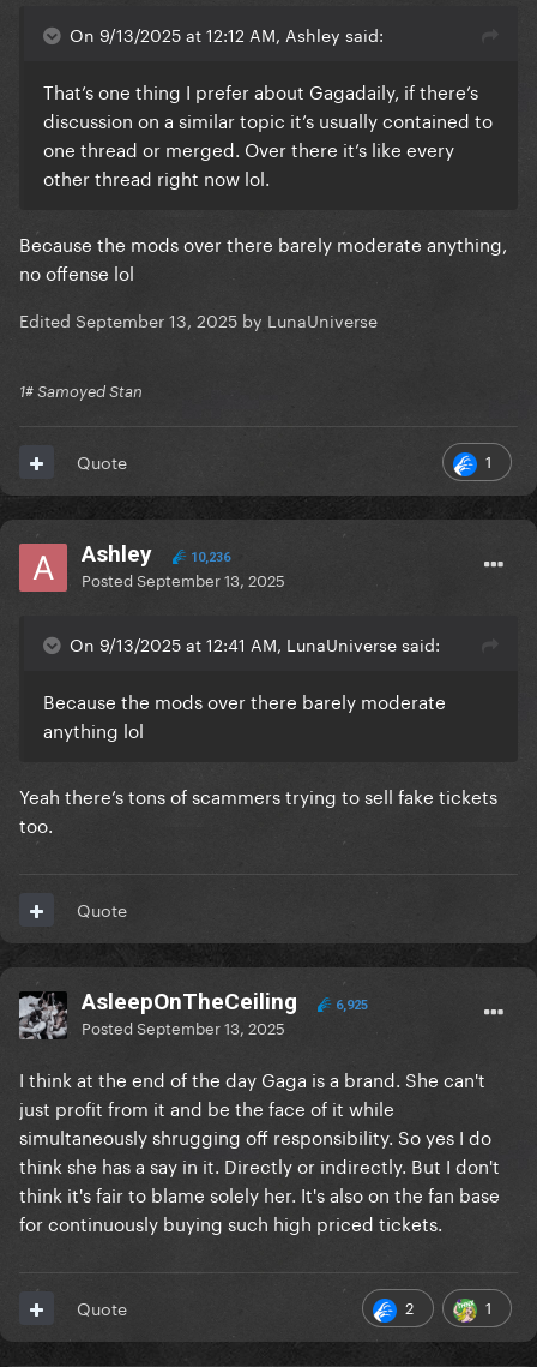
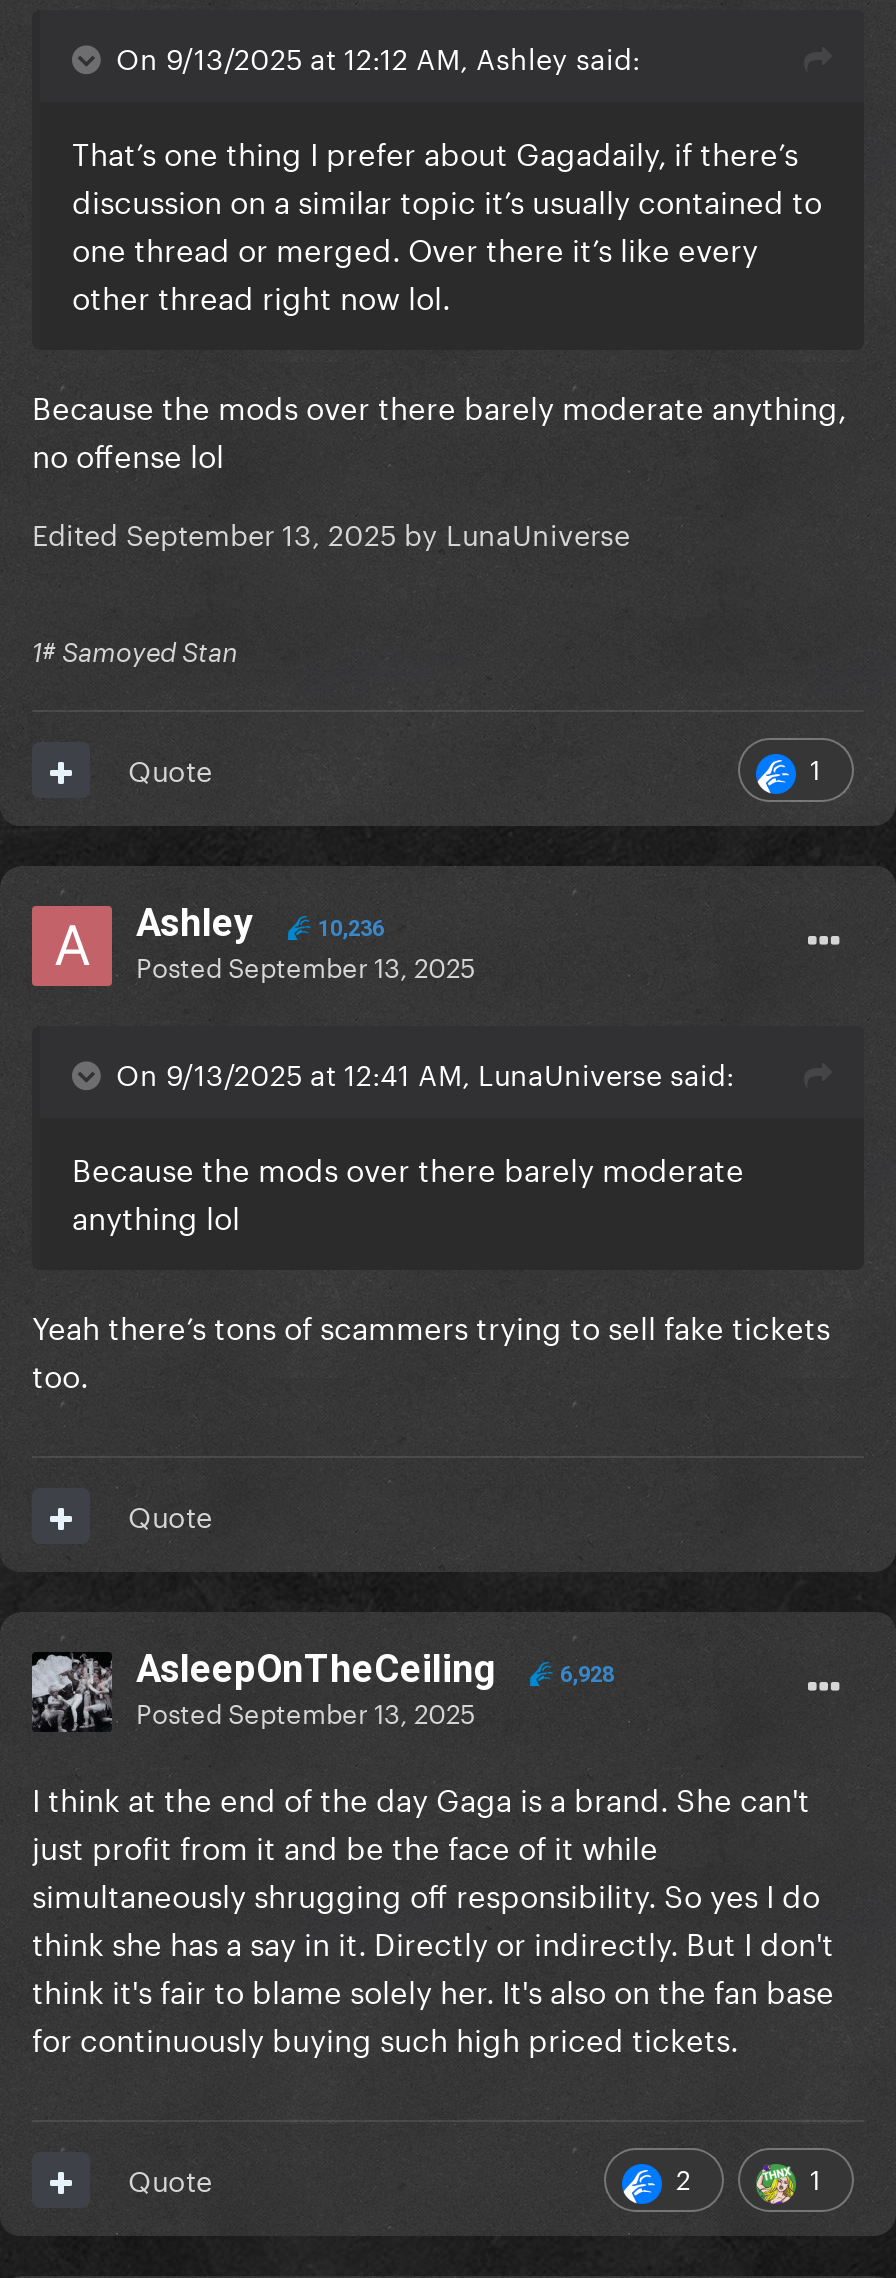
[18,991,68,1041] [image] -> [32,1654,114,1734] [image]
[332,998,368,1013] 6,925 -> [554,1663,614,1689] 6,928

